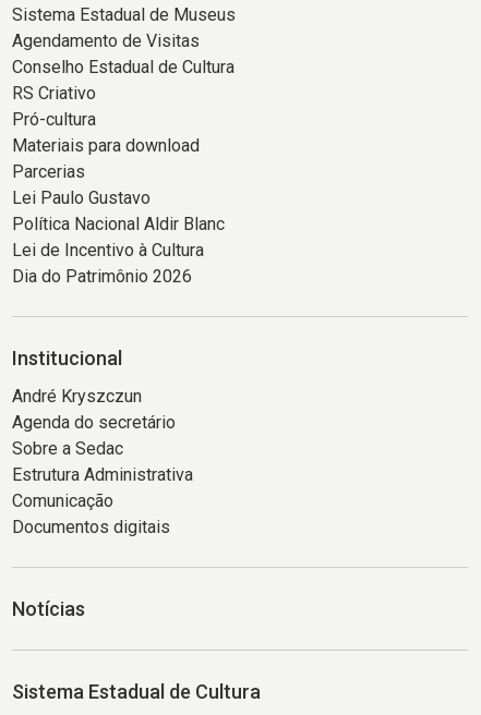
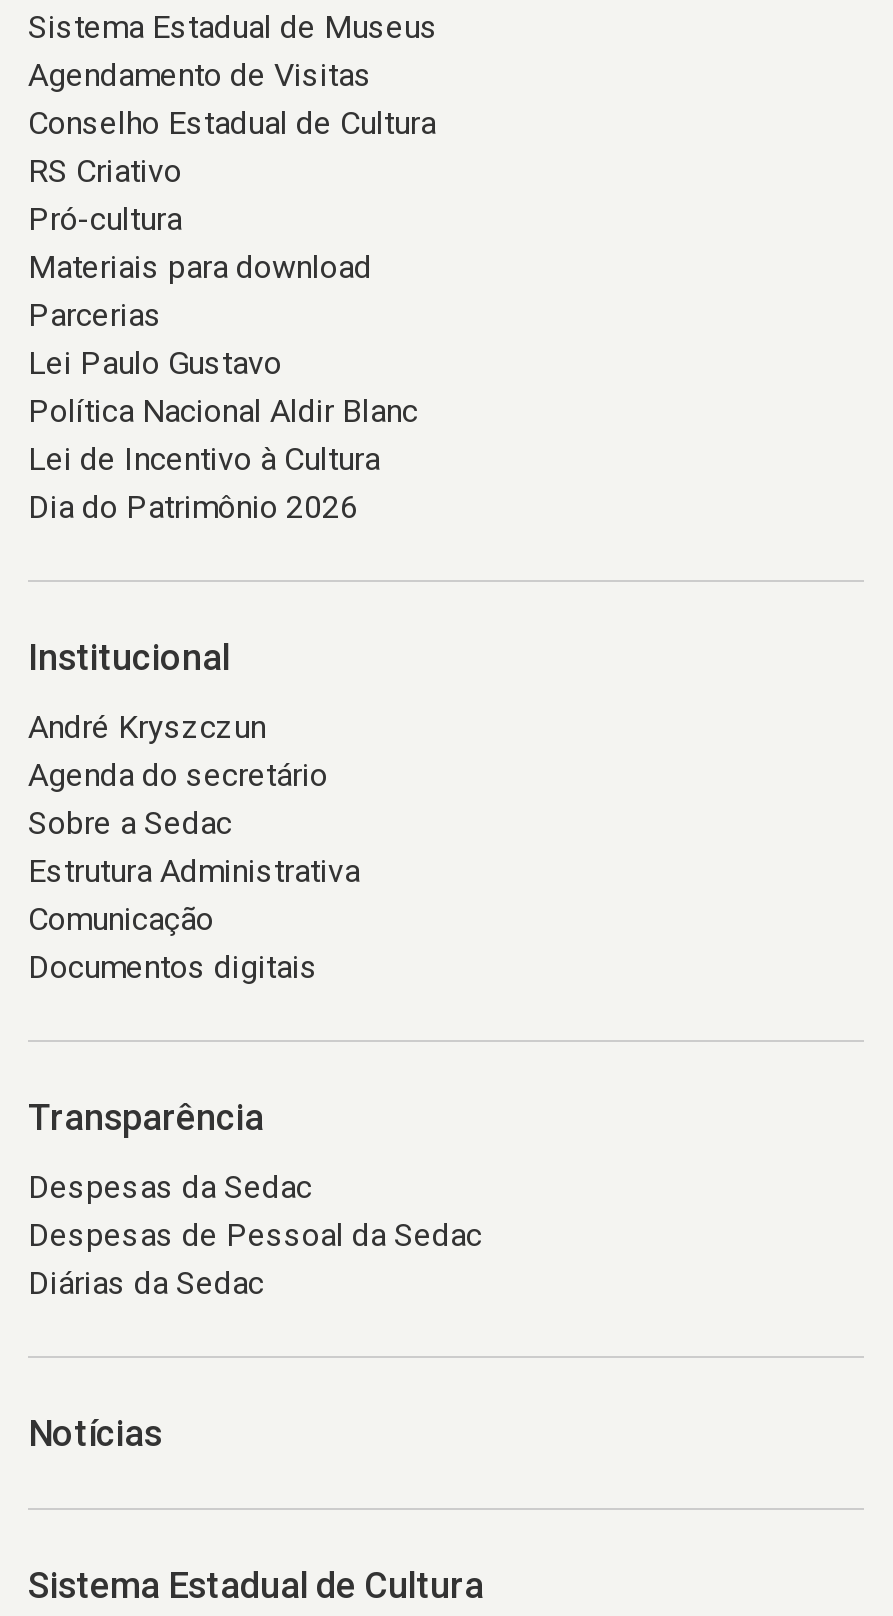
none -> [28,1096,482,1302] Transparência | Despesas da Sedac | Despesas de Pessoal da Sedac | Diárias da Sedac

